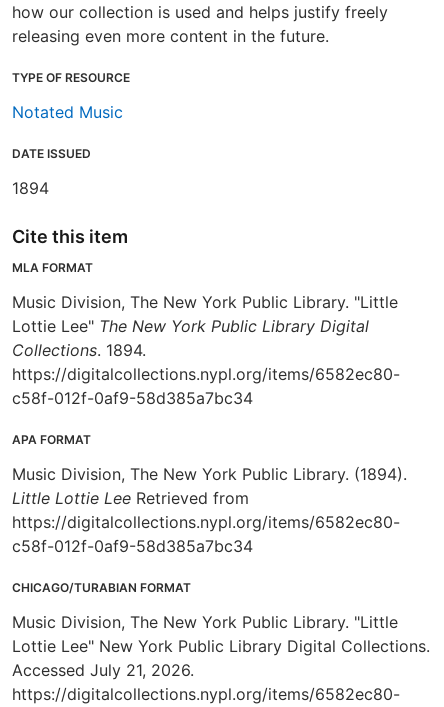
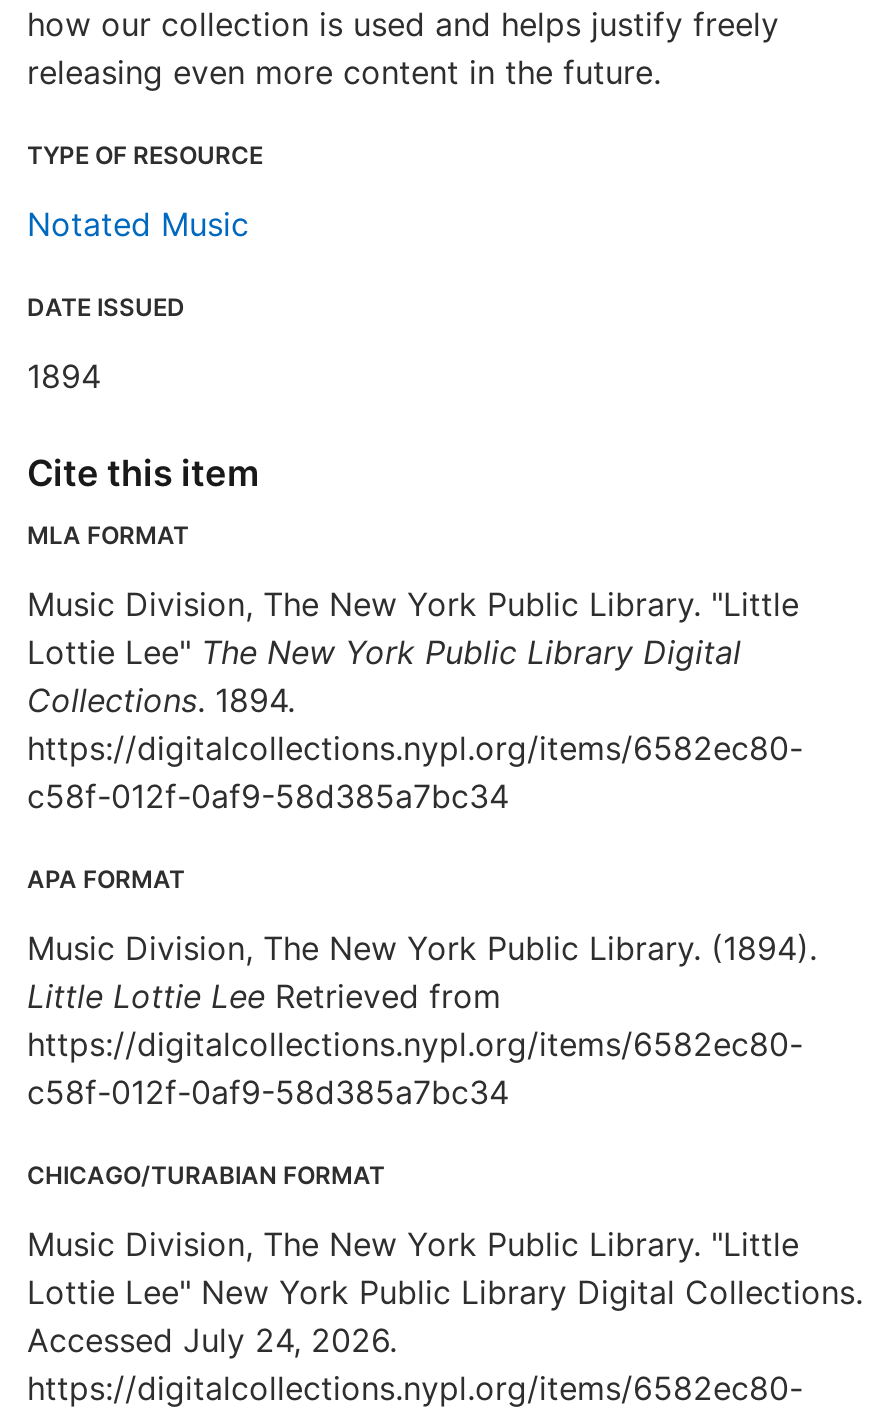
[12,660,194,680] Accessed July 21, 2026. -> [27,1320,397,1360] Accessed July 24, 2026.

